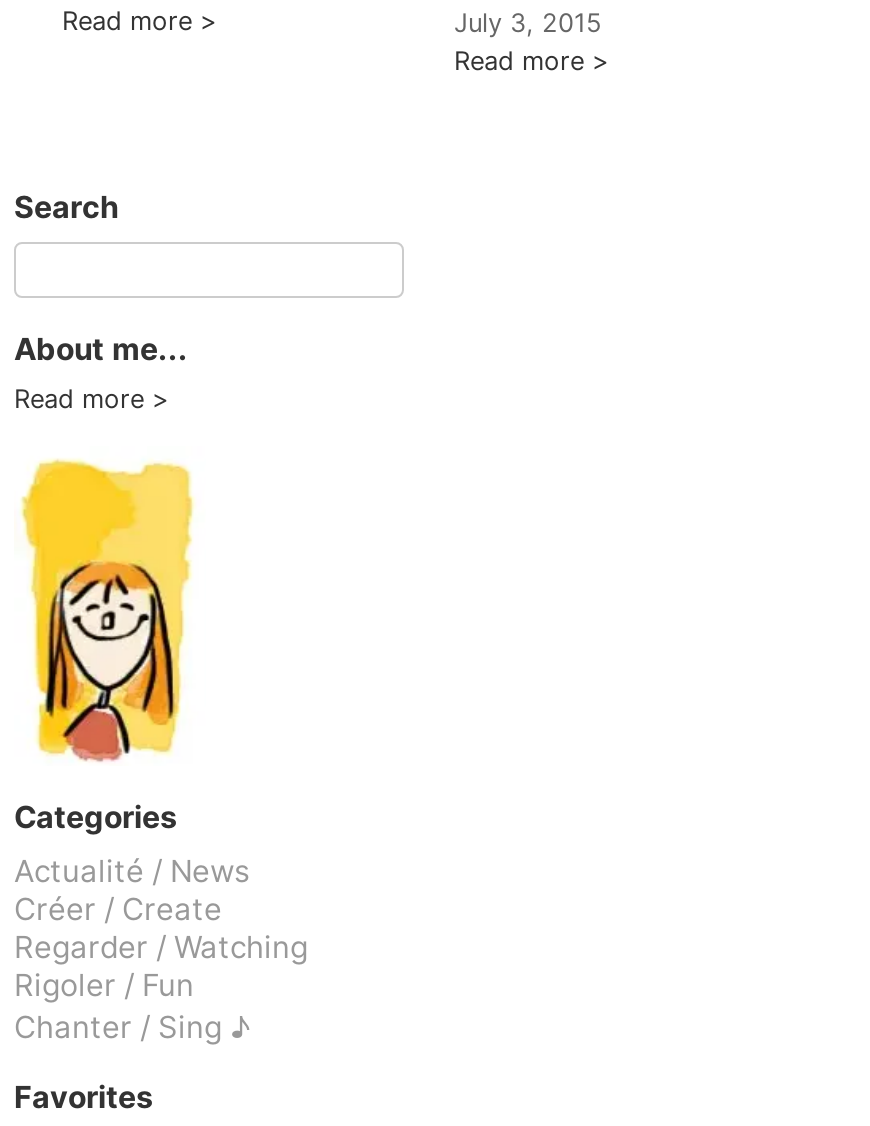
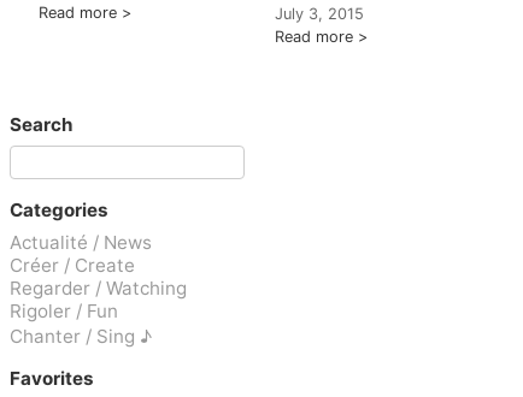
[14,329,188,413] About me... | Read more -> none
[20,458,194,762] [image] -> none

